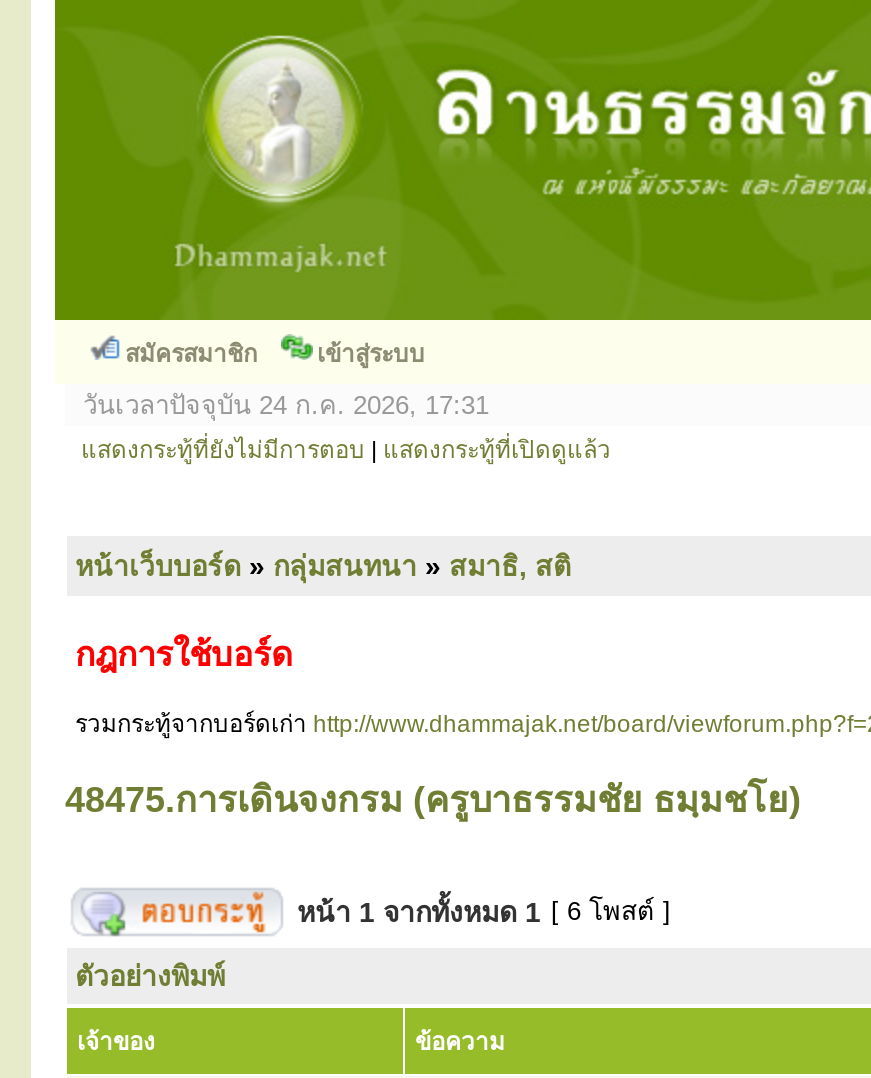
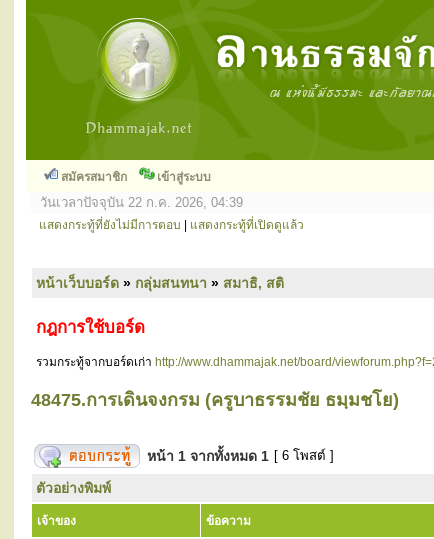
[83,390,505,420] วันเวลาปัจจุบัน 24 ก.ค. 2026, 17:31 -> [40,195,251,210] วันเวลาปัจจุบัน 22 ก.ค. 2026, 04:39

